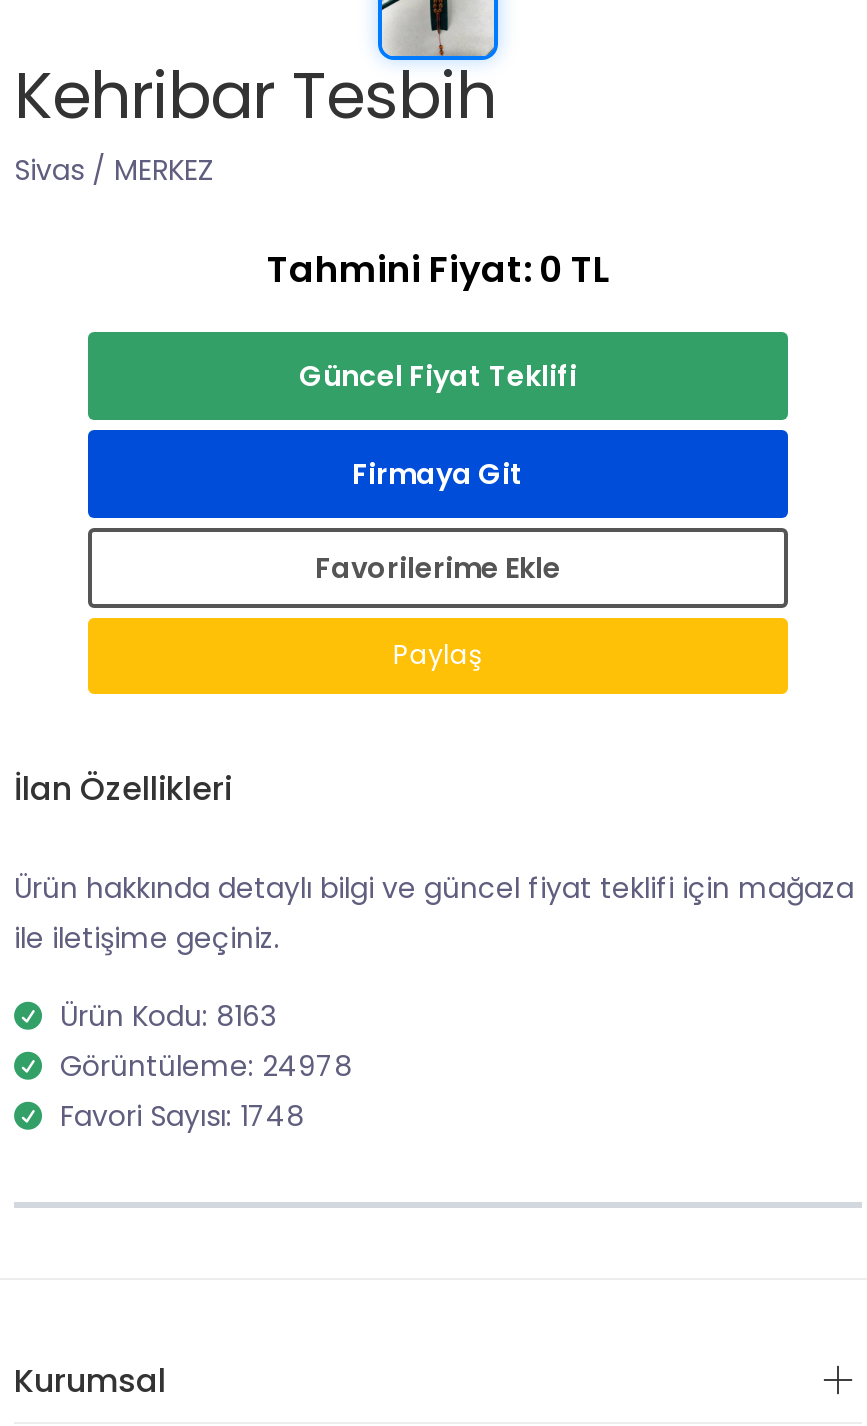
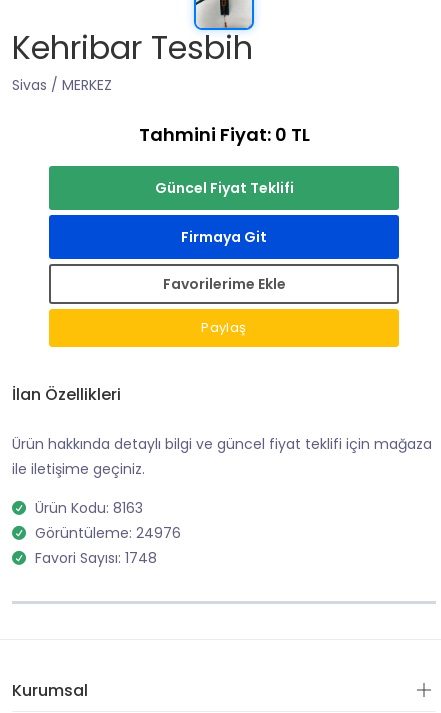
[60,1046,352,1086] Görüntüleme: 24978 -> [35,523,181,543] Görüntüleme: 24976

